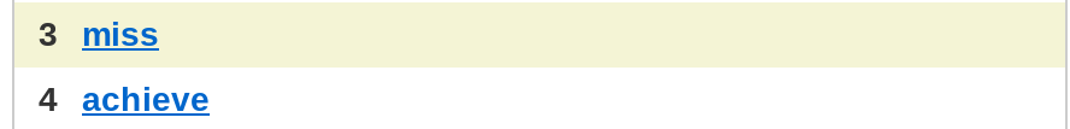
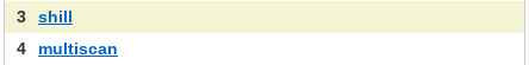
[82,14,159,53] miss -> [38,7,73,26] shill
[82,80,210,118] achieve -> [38,39,118,58] multiscan

